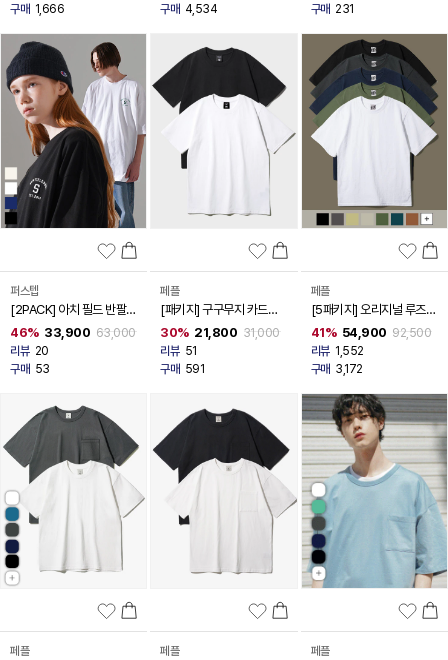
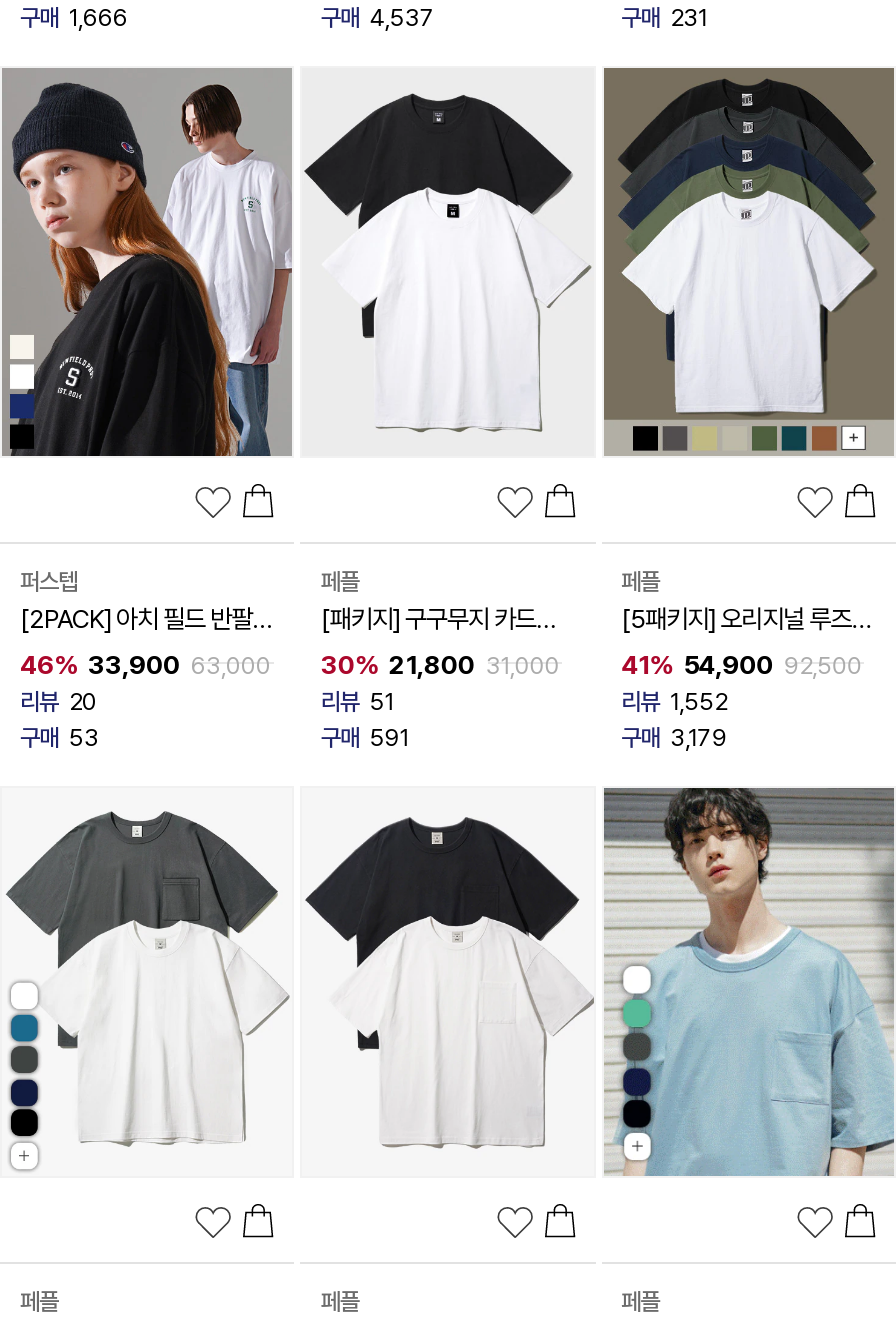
[160,2,217,16] 구매 4,534 -> [321,4,435,32] 구매 4,537
[311,362,363,376] 구매 3,172 -> [621,724,727,752] 구매 3,179

